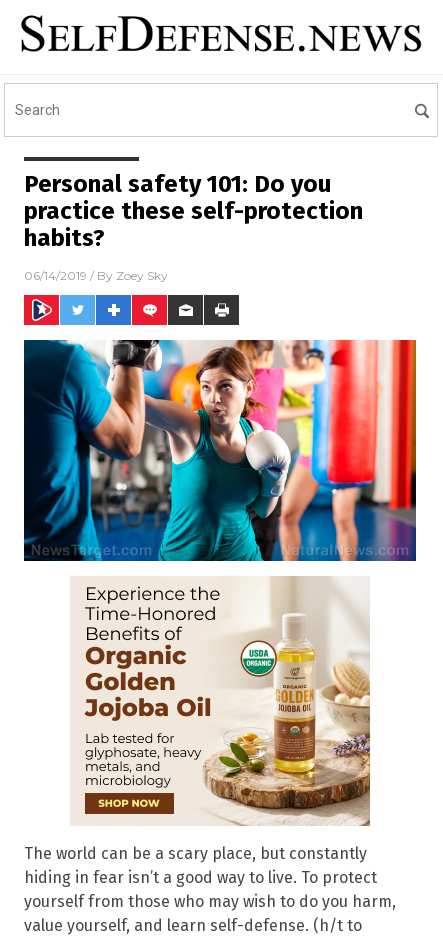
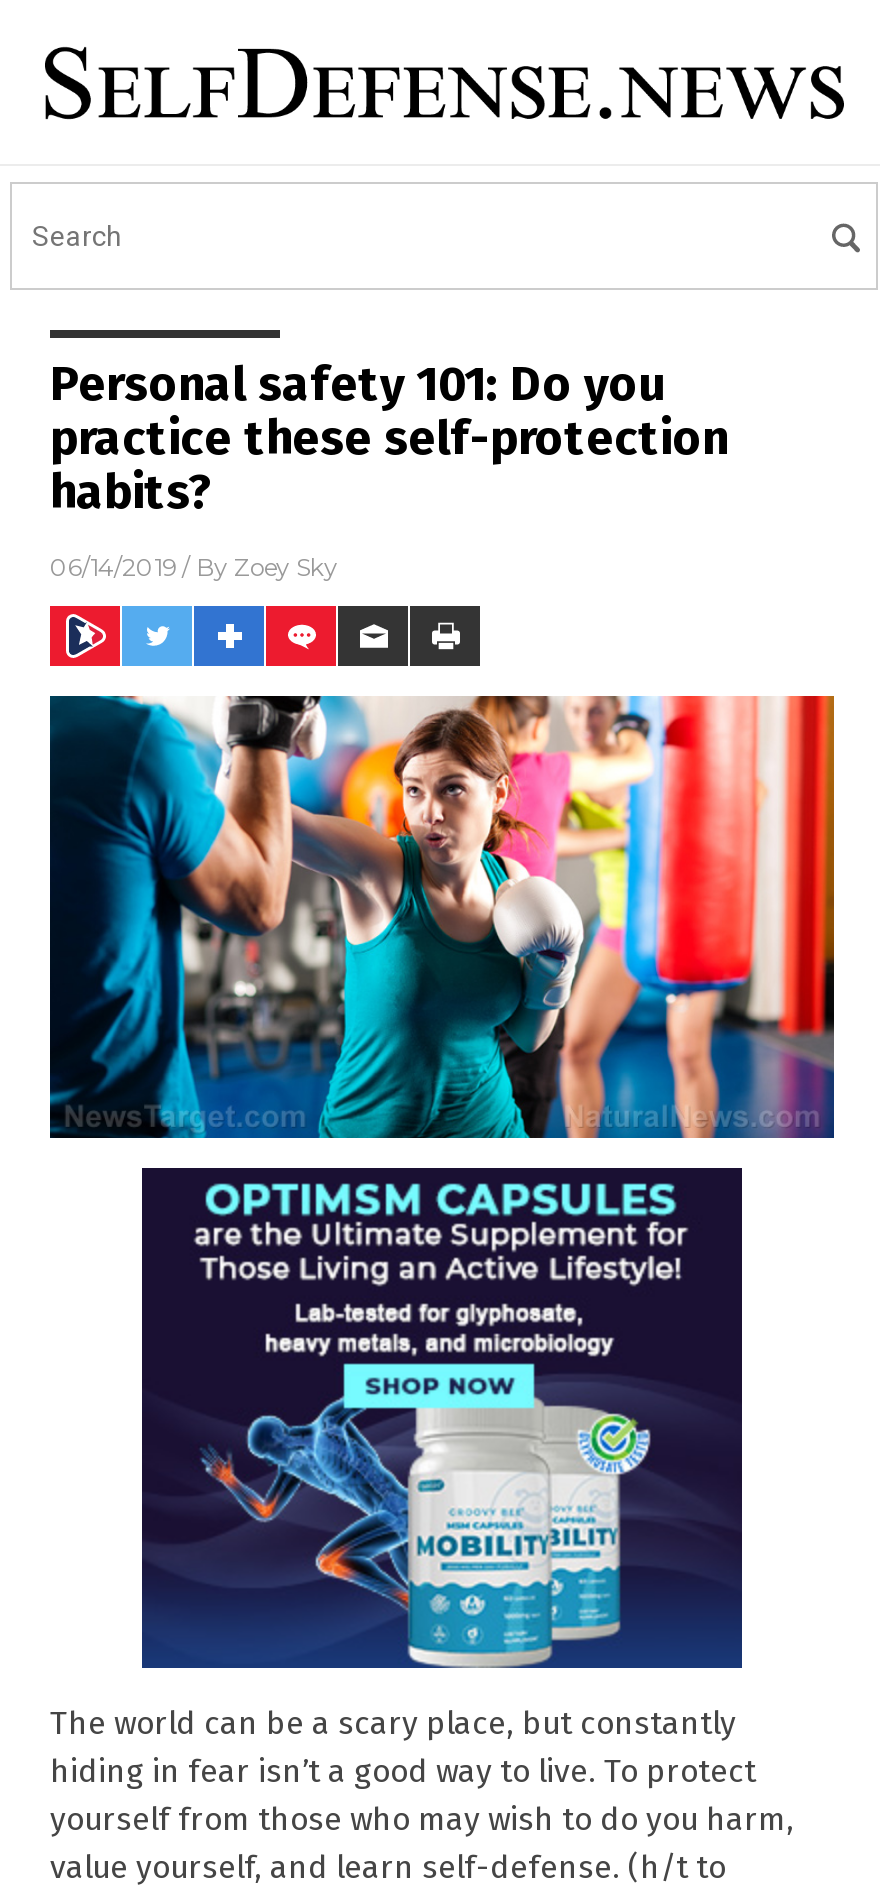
[70,576,371,827] [image] -> [140,1166,744,1670] [image]

